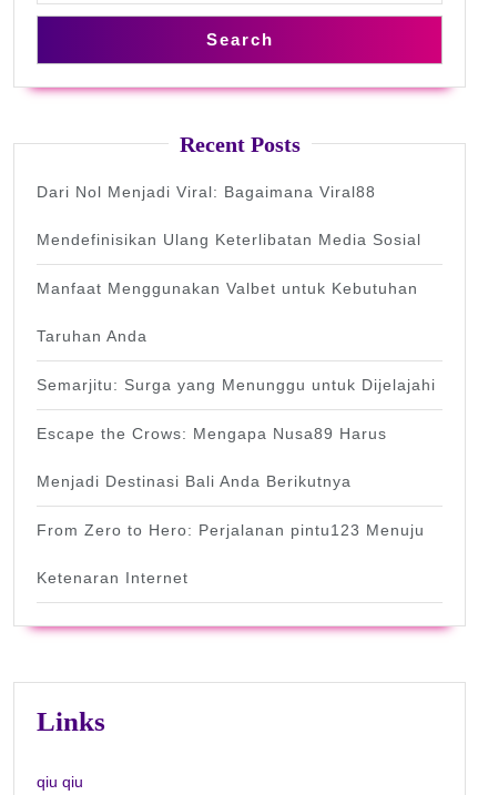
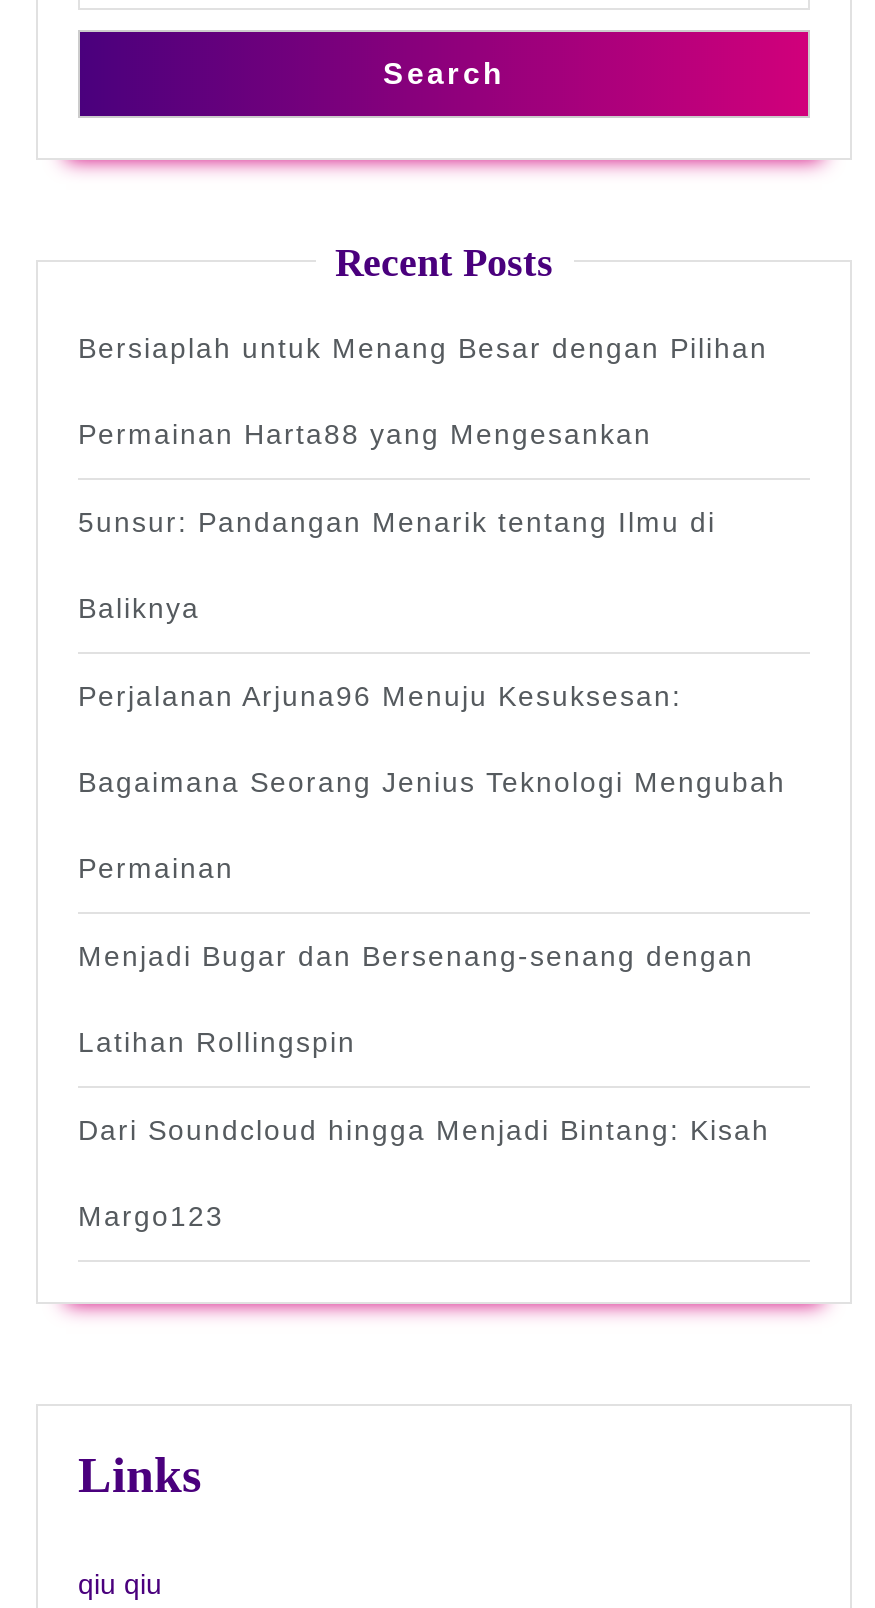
[37,184,436,587] Dari Nol Menjadi Viral: Bagaimana Viral88 | Mendefinisikan Ulang Keterlibatan Media Sosial | Manfaat Menggunakan Valbet untuk Kebutuhan | Taruhan Anda | Semarjitu: Surga yang Menunggu untuk Dijelajahi | Escape the Crows: Mengapa Nusa89 Harus | Menjadi Destinasi Bali Anda Berikutnya | From Zero to Hero: Perjalanan pintu123 Menuju | Ketenaran Internet -> [78,333,786,1233] Bersiaplah untuk Menang Besar dengan Pilihan | Permainan Harta88 yang Mengesankan | 5unsur: Pandangan Menarik tentang Ilmu di | Baliknya | Perjalanan Arjuna96 Menuju Kesuksesan: | Bagaimana Seorang Jenius Teknologi Mengubah | Permainan | Menjadi Bugar dan Bersenang-senang dengan | Latihan Rollingspin | Dari Soundcloud hingga Menjadi Bintang: Kisah | Margo123

